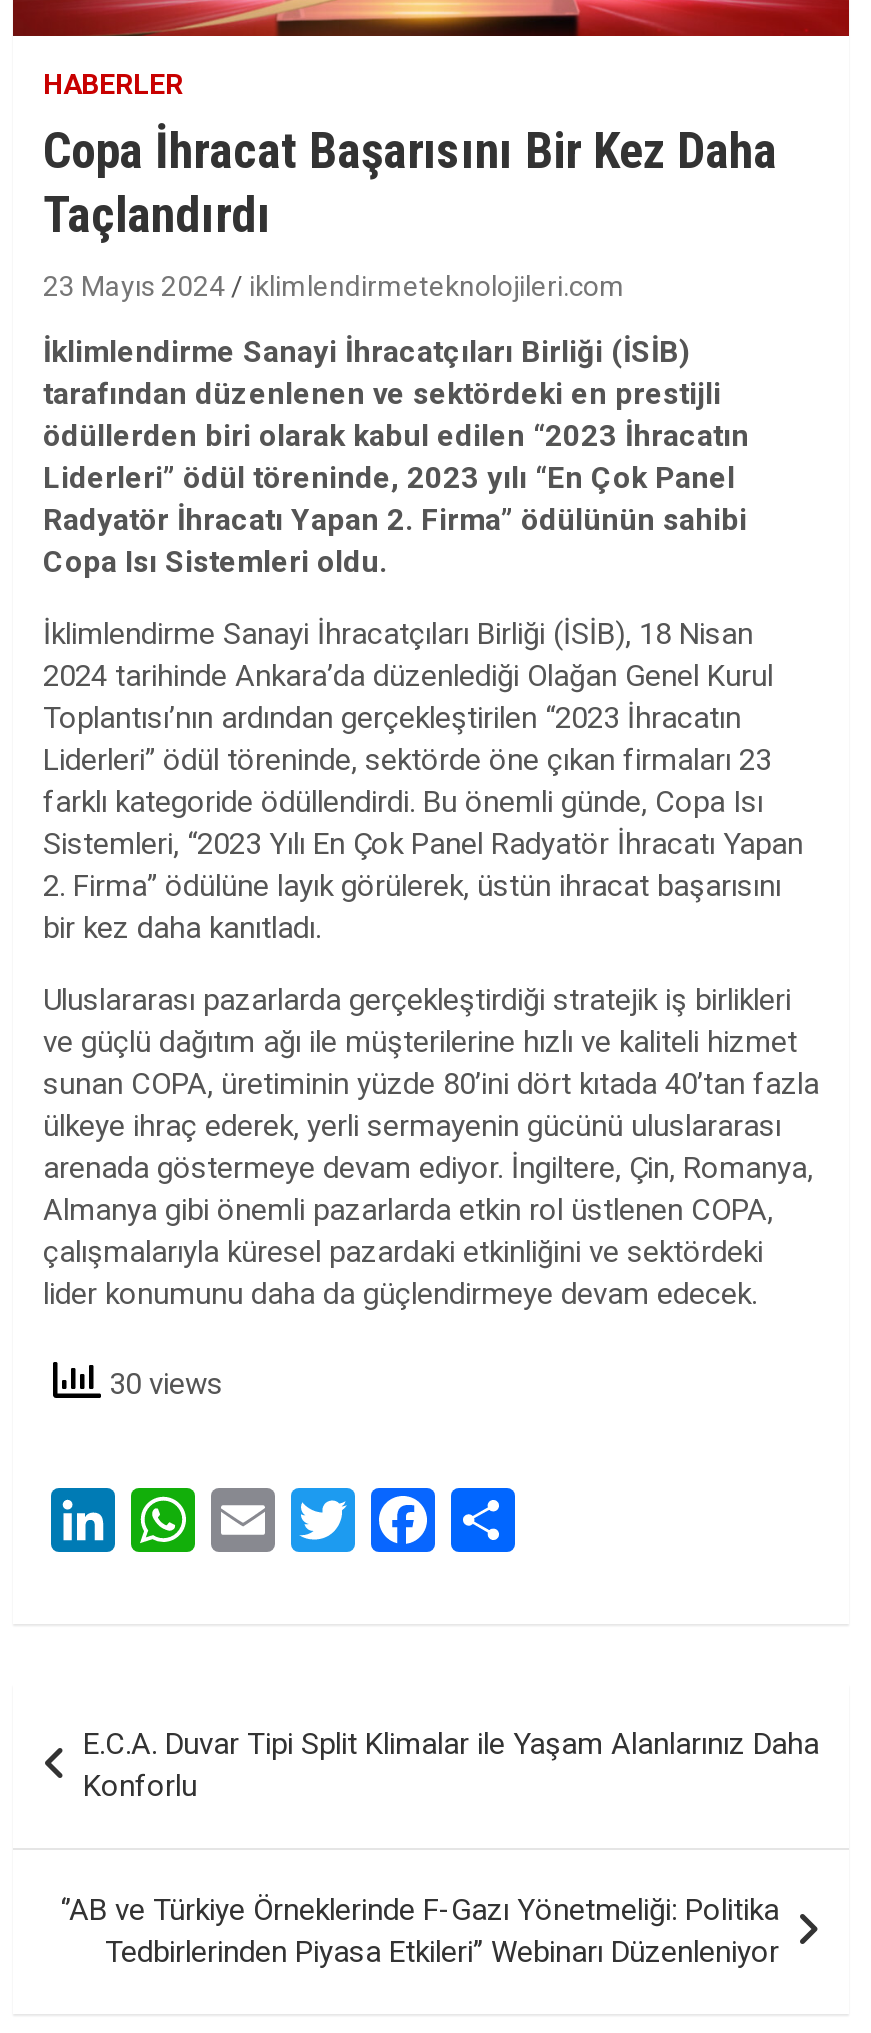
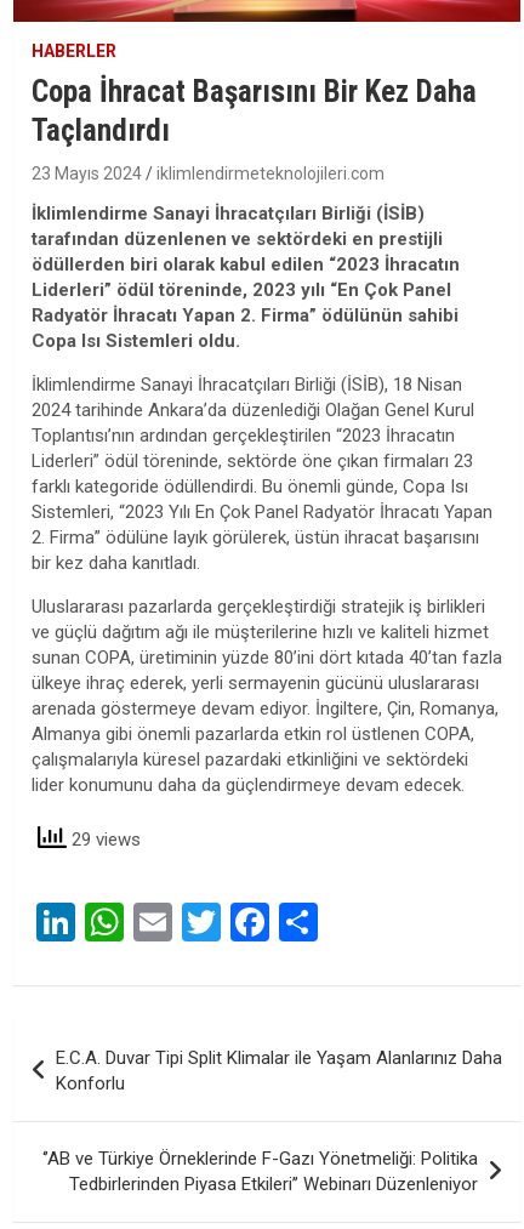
[101,1365,223,1401] 30 views -> [67,828,141,850] 29 views

